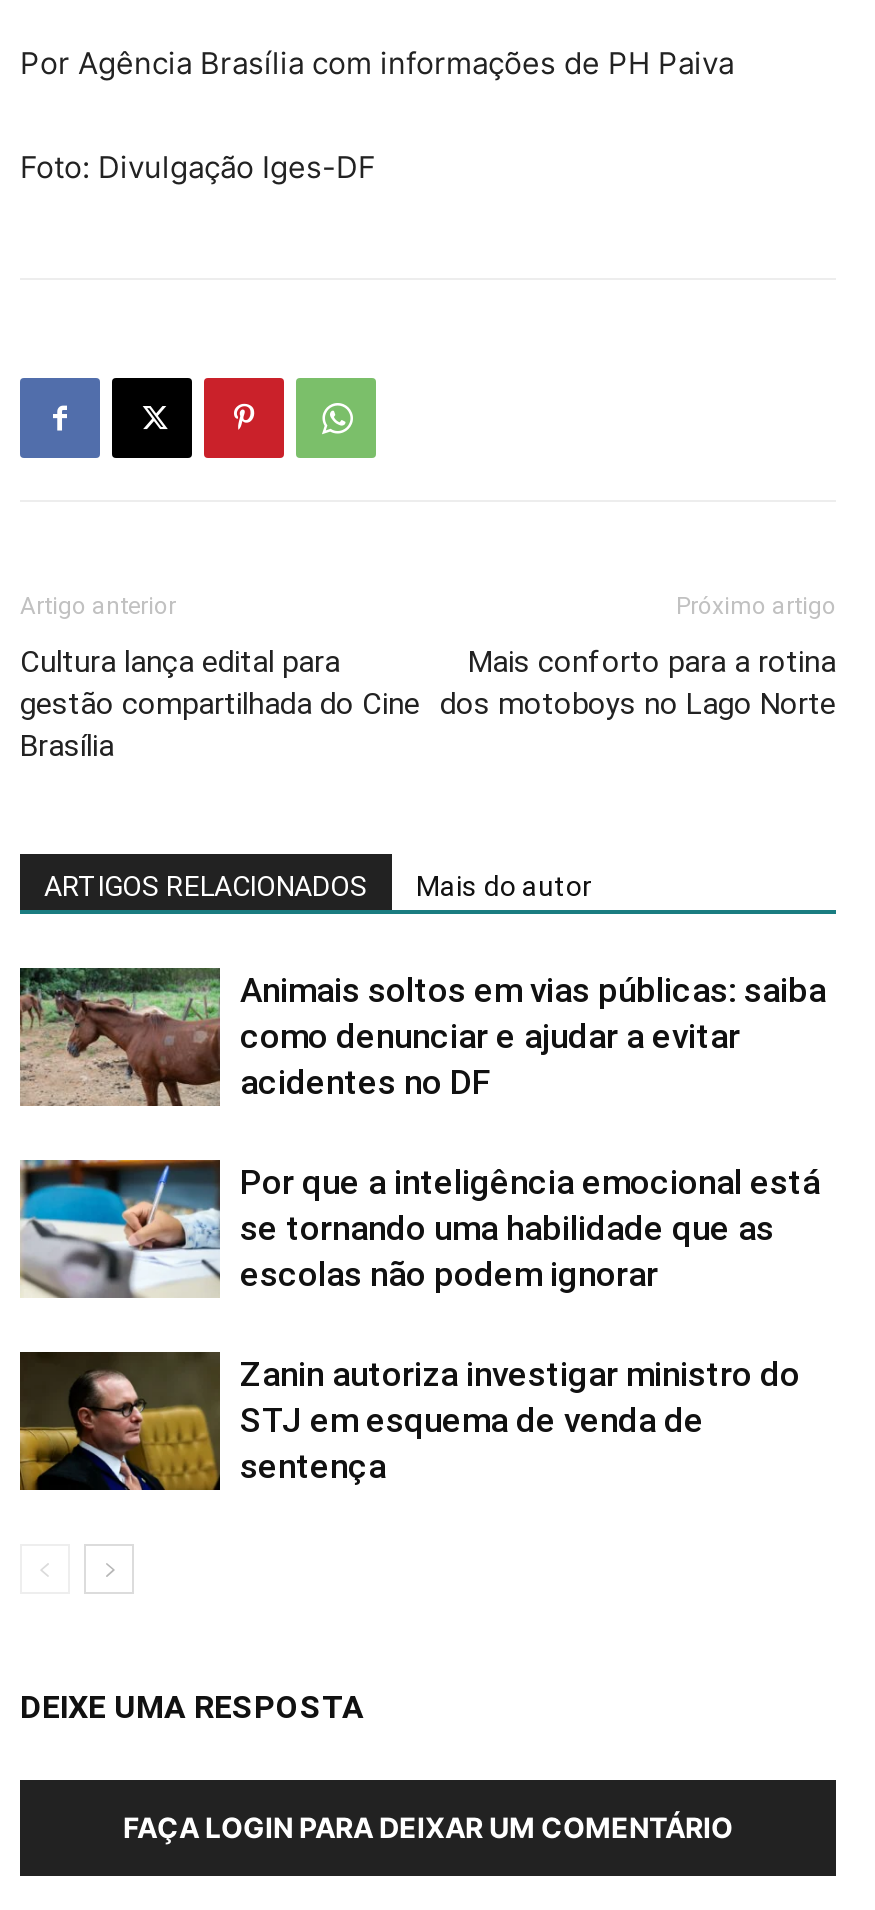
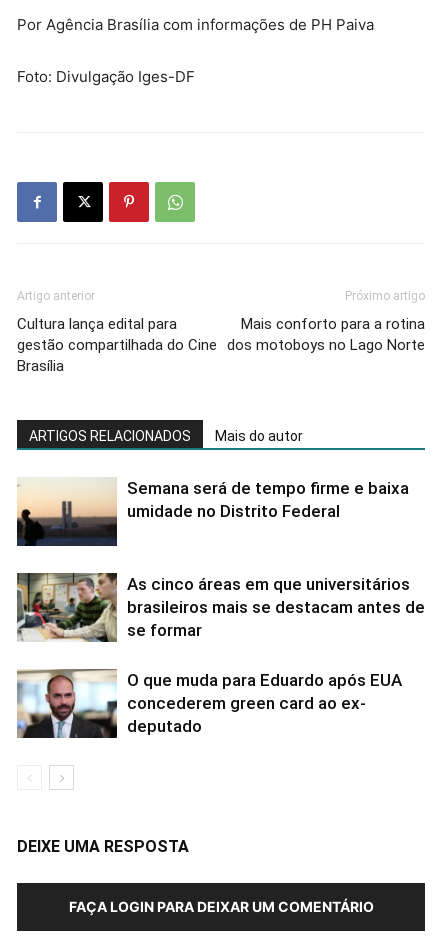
[18,966,826,1108] [image] | Animais soltos em vias públicas: saiba | como denunciar e ajudar a evitar | acidentes no DF -> [17,477,409,547] [image] | Semana será de tempo firme e baixa | umidade no Distrito Federal
[20,1158,820,1300] [image] | Por que a inteligência emocional está | se tornando uma habilidade que as | escolas não podem ignorar -> [17,572,425,643] [image] | As cinco áreas em que universitários | brasileiros mais se destacam antes de | se formar
[18,1350,800,1492] [image] | Zanin autoriza investigar ministro do | STJ em esquema de venda de | sentença -> [16,669,402,739] [image] | O que muda para Eduardo após EUA | concederem green card ao ex- | deputado

